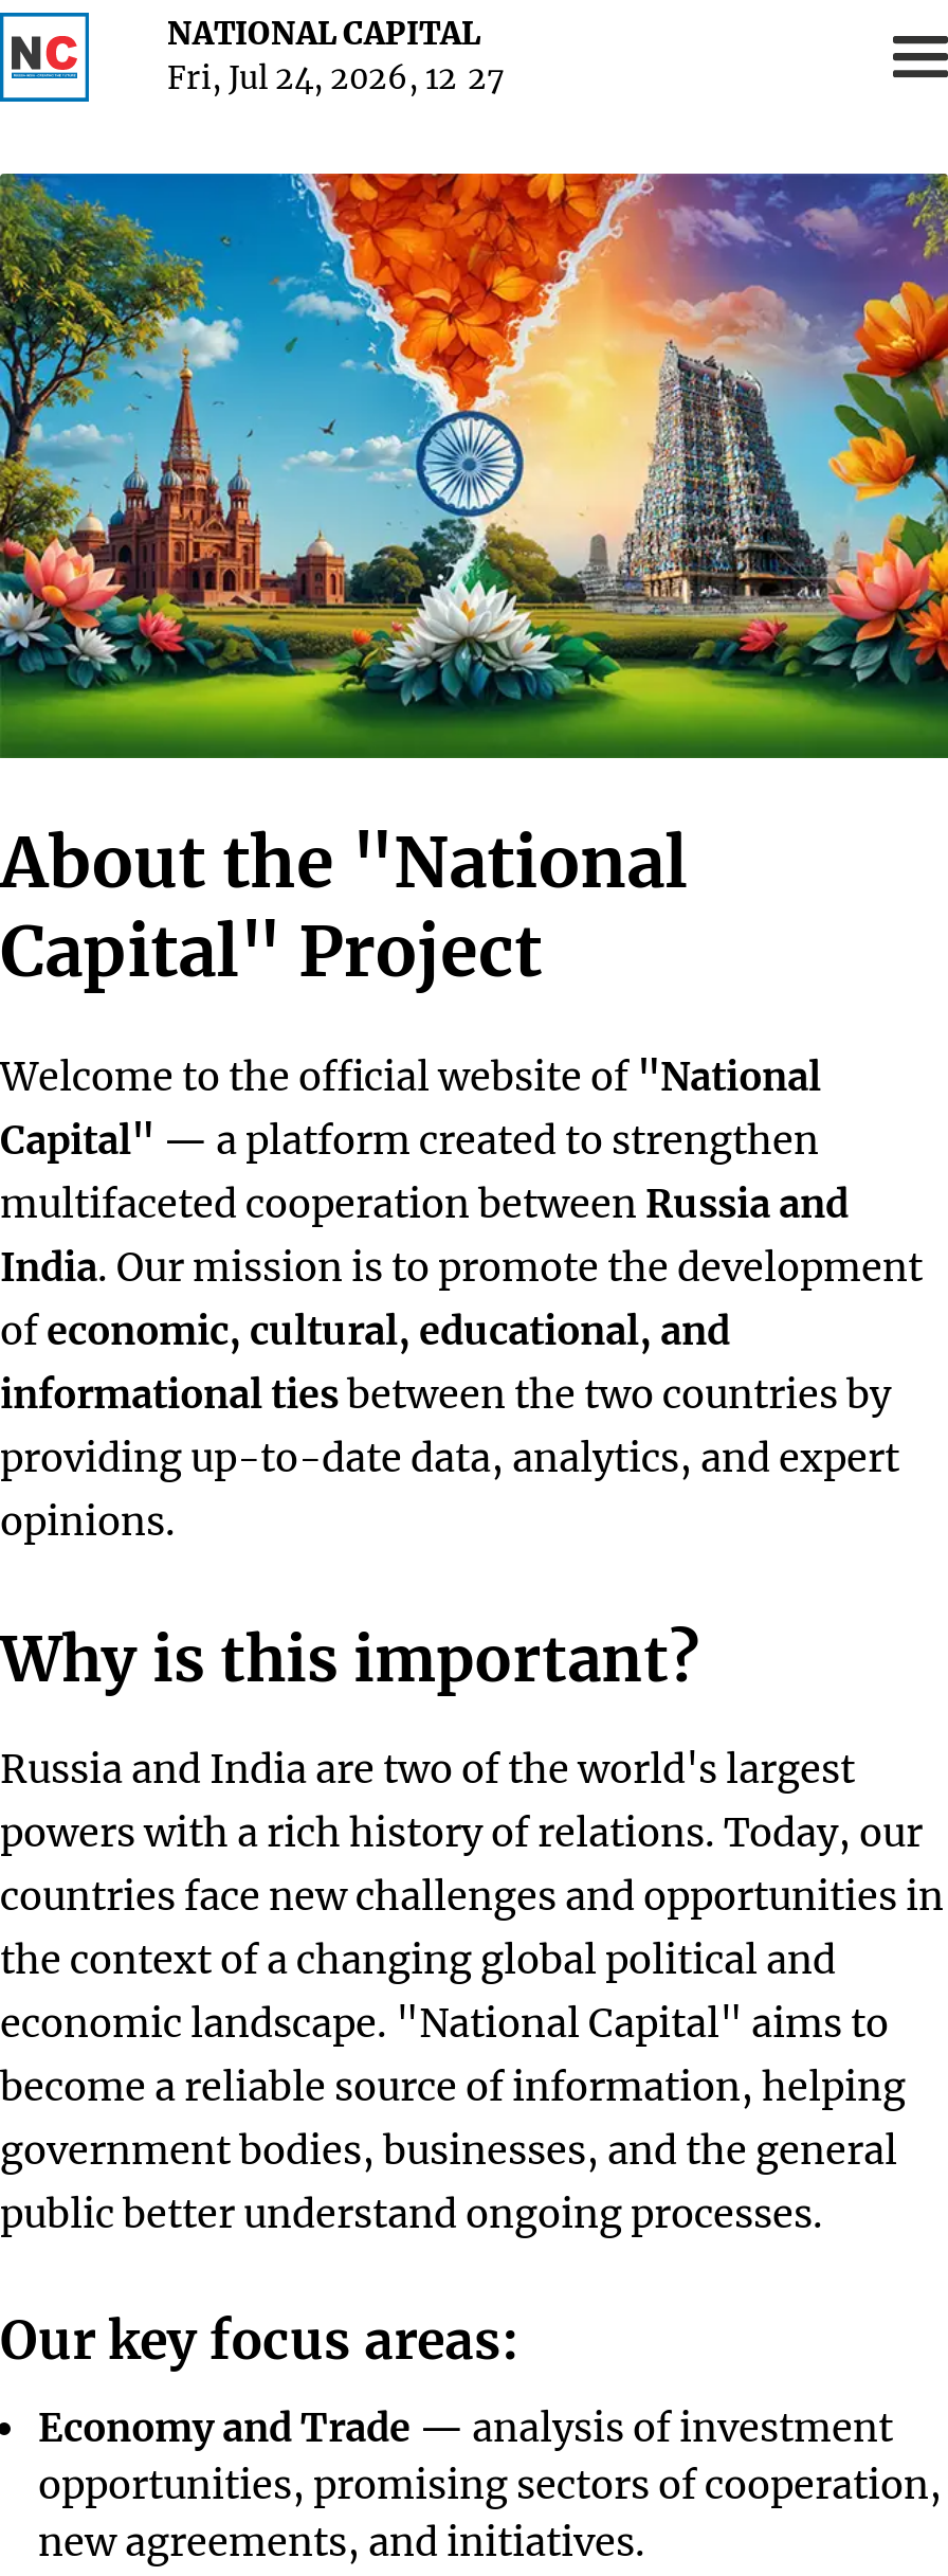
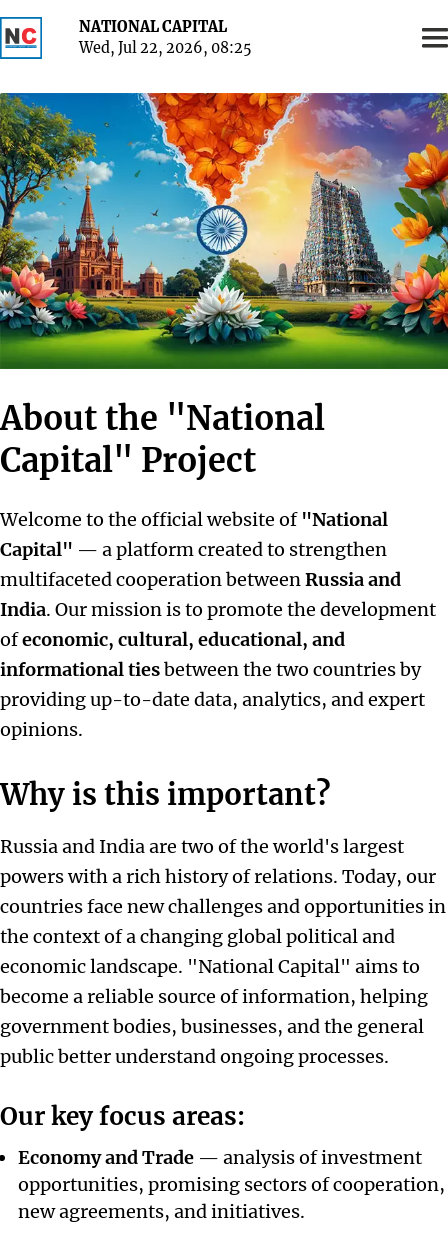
[167,59,504,97] Fri, Jul 24, 2026, 12: 27 -> [79,39,252,57] Wed, Jul 22, 2026, 08: 25

